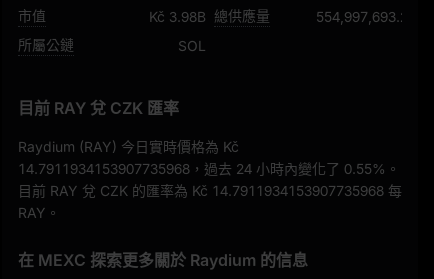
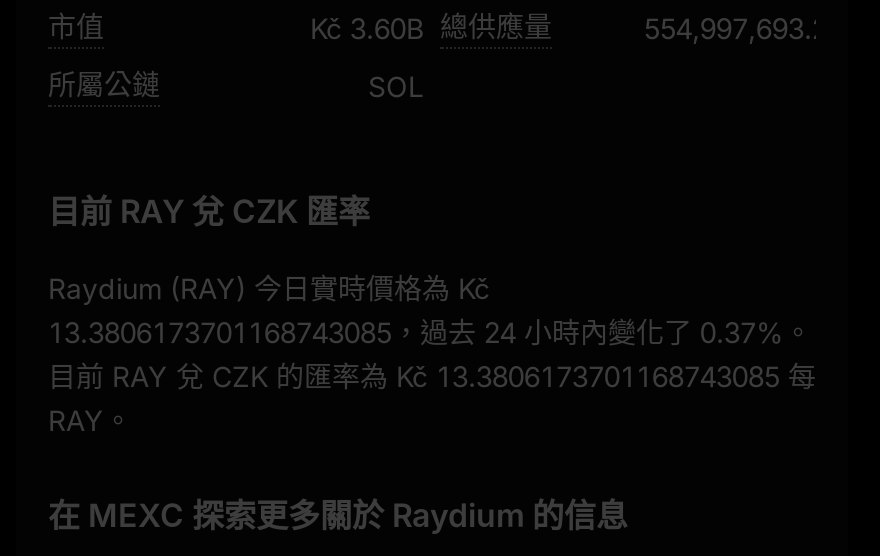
[149,7,270,25] Kč 3.98B 總供應量 -> [310,10,552,45] Kč 3.60B 總供應量
[18,160,400,177] 14.7911934153907735968，過去 24 小時內變化了0.55%。 -> [48,316,812,350] 13.3806173701168743085，過去 24 小時內變化了0.37%。
[18,182,402,199] 目前 RAY 兌 CZK 的匯率為Kč 14.7911934153907735968每 -> [48,360,816,394] 目前 RAY 兌 CZK 的匯率為Kč 13.3806173701168743085每

